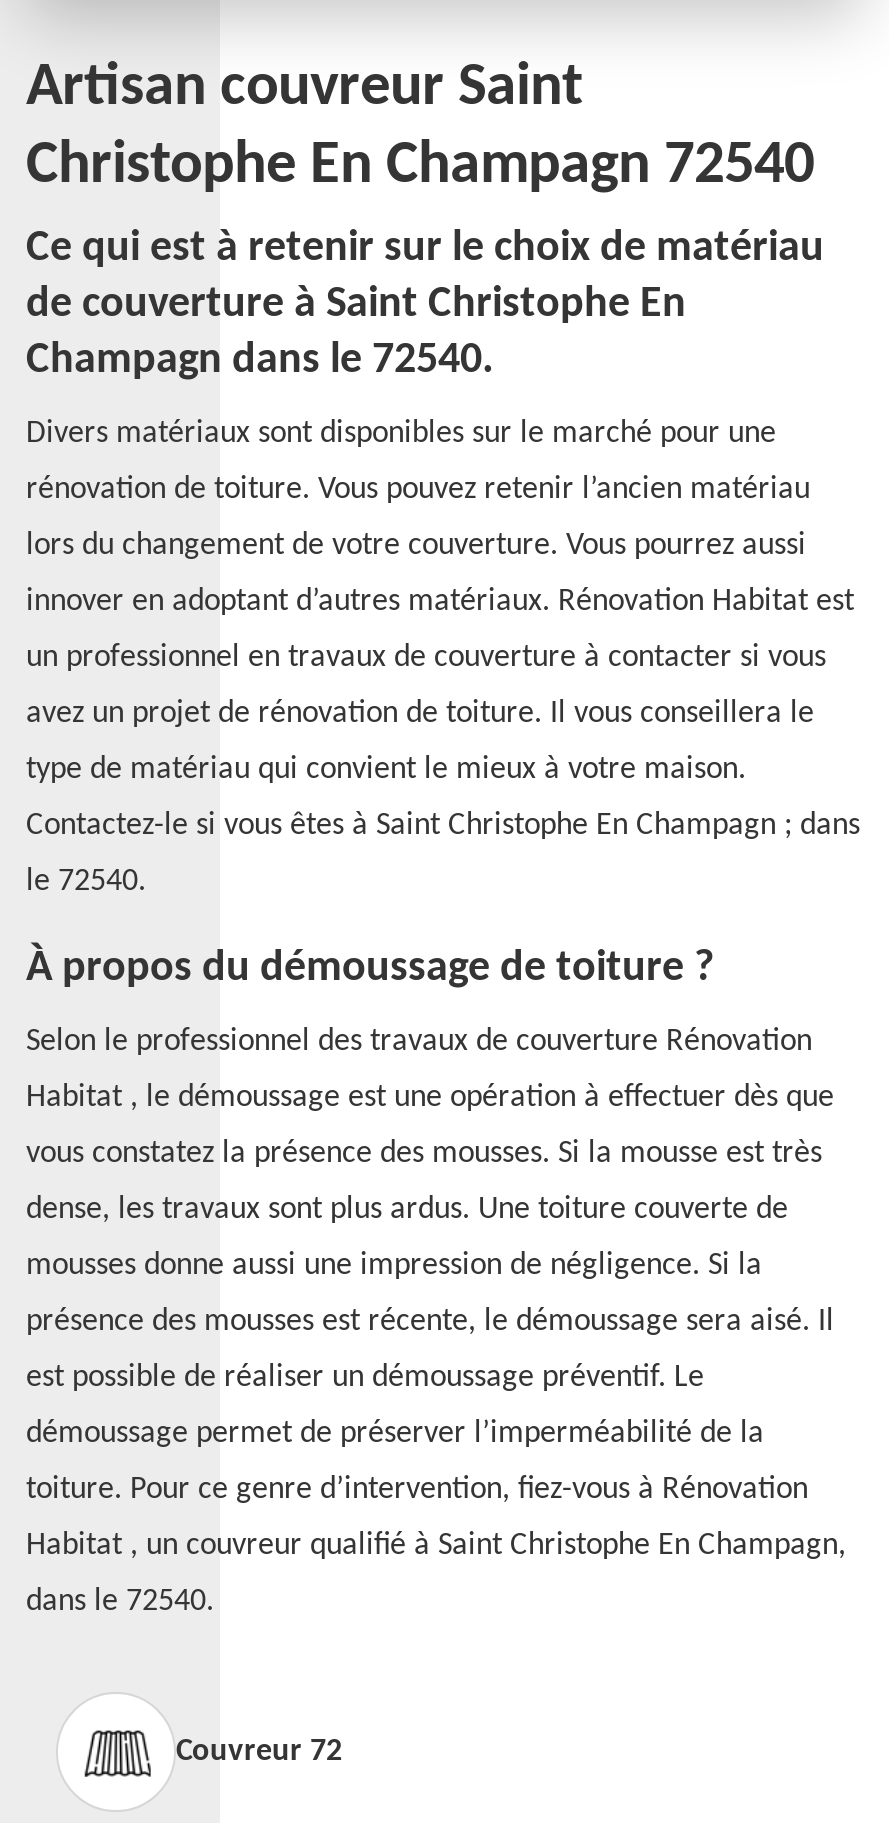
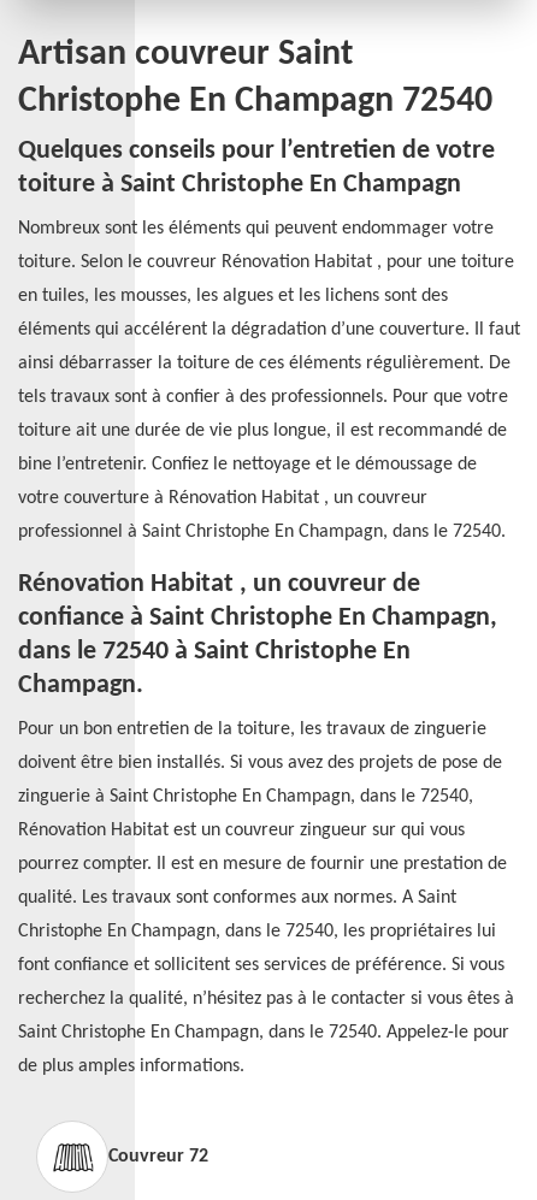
[26,226,860,1618] Ce qui est à retenir sur le choix de matériau | de couverture à Saint Christophe En | Champagn dans le 72540. | Divers matériaux sont disponibles sur le marché pour une | rénovation de toiture. Vous pouvez retenir l’ancien matériau | lors du changement de votre couverture. Vous pourrez aussi | innover en adoptant d’autres matériaux. Rénovation Habitat est | un professionnel en travaux de couverture à contacter si vous | avez un projet de rénovation de toiture. Il vous conseillera le | type de matériau qui convient le mieux à votre maison. | Contactez-le si vous êtes à Saint Christophe En Champagn ; dans | le 72540. | À propos du démoussage de toiture ? | Selon le professionnel des travaux de couverture Rénovation | Habitat , le démoussage est une opération à effectuer dès que | vous constatez la présence des mousses. Si la mousse est très | dense, les travaux sont plus ardus. Une toiture couverte de | mousses donne aussi une impression de négligence. Si la | présence des mousses est récente, le démoussage sera aisé. Il | est possible de réaliser un démoussage préventif. Le | démoussage permet de préserver l’imperméabilité de la | toiture. Pour ce genre d’intervention, fiez-vous à Rénovation | Habitat , un couvreur qualifié à Saint Christophe En Champagn, | dans le 72540. -> [18,137,520,1076] Quelques conseils pour l’entretien de votre | toiture à Saint Christophe En Champagn | Nombreux sont les éléments qui peuvent endommager votre | toiture. Selon le couvreur Rénovation Habitat , pour une toiture | en tuiles, les mousses, les algues et les lichens sont des | éléments qui accélérent la dégradation d’une couverture. Il faut | ainsi débarrasser la toiture de ces éléments régulièrement. De | tels travaux sont à confier à des professionnels. Pour que votre | toiture ait une durée de vie plus longue, il est recommandé de | bine l’entretenir. Confiez le nettoyage et le démoussage de | votre couverture à Rénovation Habitat , un couvreur | professionnel à Saint Christophe En Champagn, dans le 72540. | Rénovation Habitat , un couvreur de | confiance à Saint Christophe En Champagn, | dans le 72540 à Saint Christophe En | Champagn. | Pour un bon entretien de la toiture, les travaux de zinguerie | doivent être bien installés. Si vous avez des projets de pose de | zinguerie à Saint Christophe En Champagn, dans le 72540, | Rénovation Habitat est un couvreur zingueur sur qui vous | pourrez compter. Il est en mesure de fournir une prestation de | qualité. Les travaux sont conformes aux normes. A Saint | Christophe En Champagn, dans le 72540, les propriétaires lui | font confiance et sollicitent ses services de préférence. Si vous | recherchez la qualité, n’hésitez pas à le contacter si vous êtes à | Saint Christophe En Champagn, dans le 72540. Appelez-le pour | de plus amples informations.

